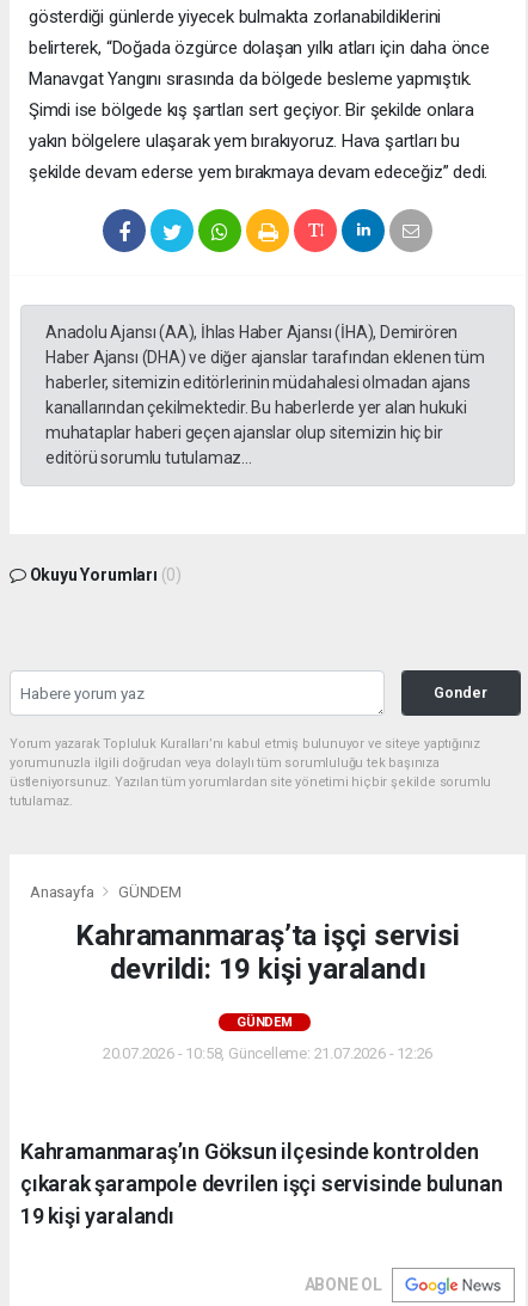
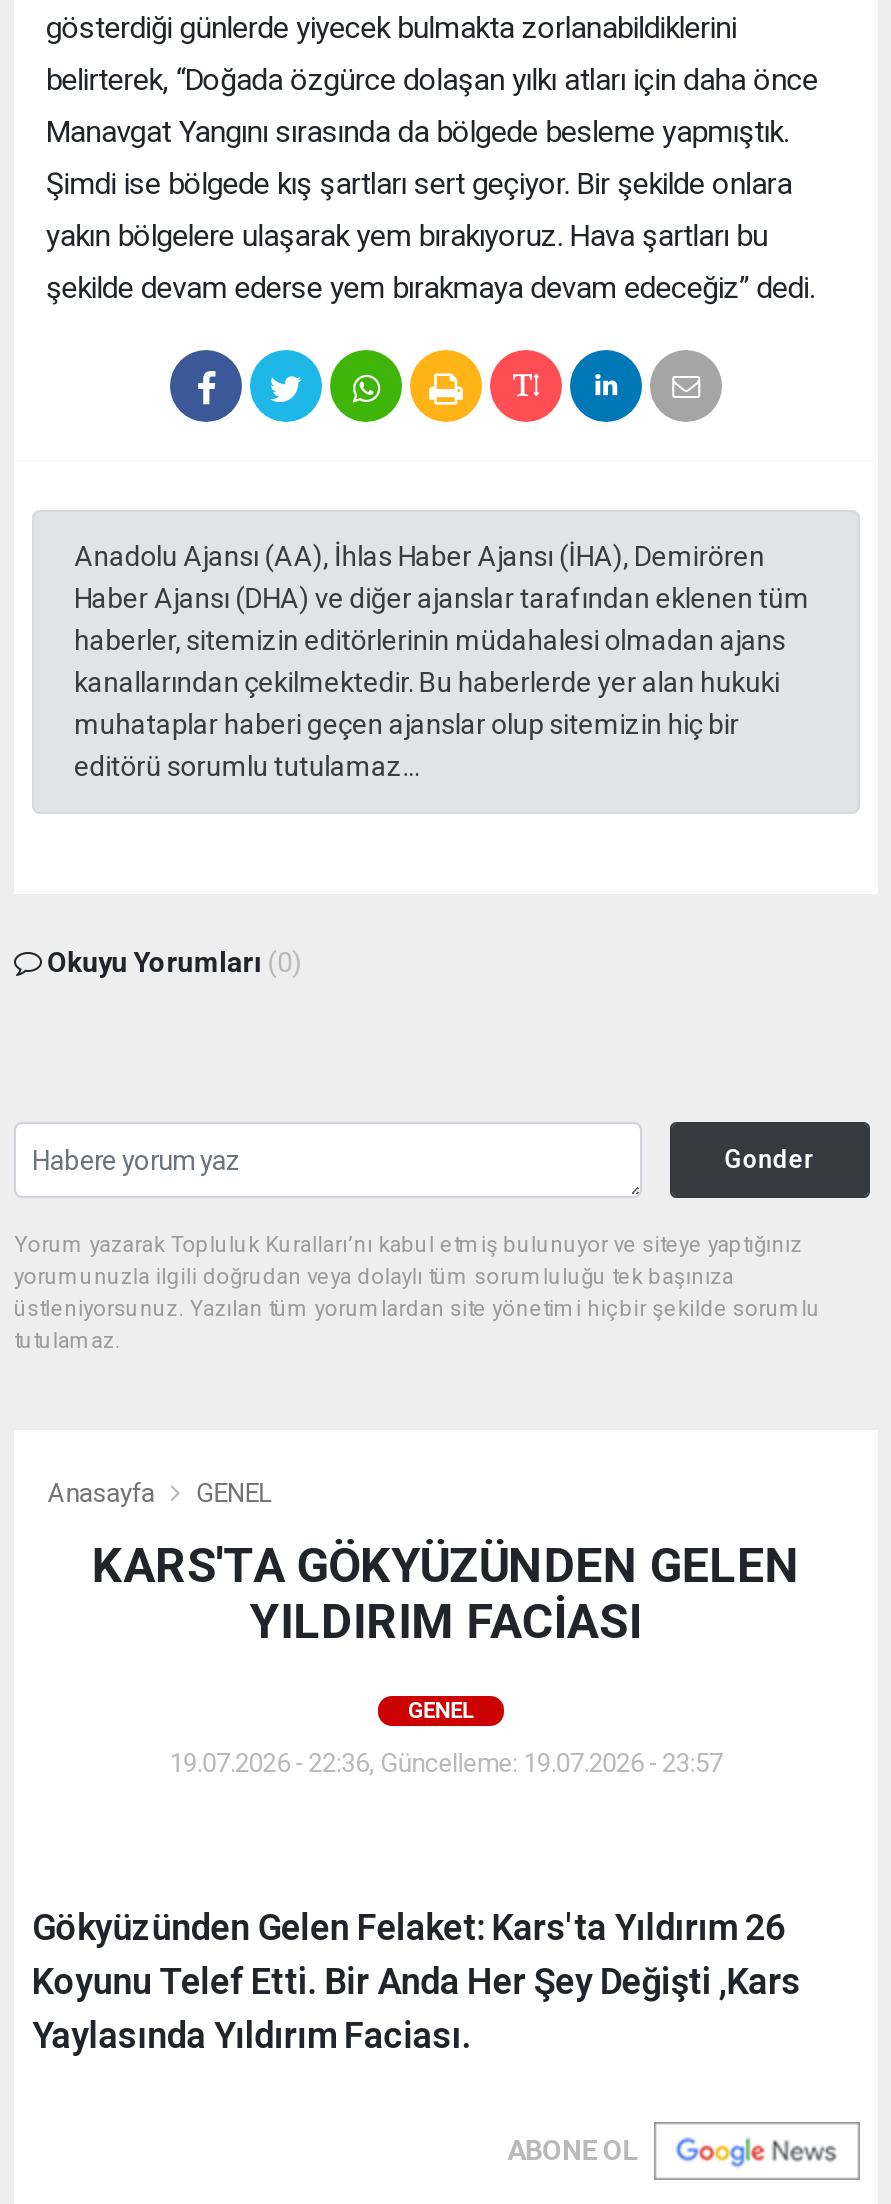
[118,883,181,901] GÜNDEM -> [196,1478,272,1508] GENEL
[76,919,460,986] Kahramanmaraş’ta işçi servisi | devrildi: 19 kişi yaralandı -> [92,1538,800,1650] KARS'TA GÖKYÜZÜNDEN GELEN | YILDIRIM FACİASI
[237,1015,293,1030] GÜNDEM -> [408,1698,474,1724] GENEL
[102,1045,433,1062] 20.07.2026 - 10:58, Güncelleme: 21.07.2026 - 12:26 -> [170,1748,722,1778] 19.07.2026 - 22:36, Güncelleme: 19.07.2026 - 23:57
[20,1139,502,1229] Kahramanmaraş’ın Göksun ilçesinde kontrolden | çıkarak şarampole devrilen işçi servisinde bulunan | 19 kişi yaralandı -> [32,1906,801,2056] Gökyüzünden Gelen Felaket: Kars'ta Yıldırım 26 | Koyunu Telef Etti. Bir Anda Her Şey Değişti ,Kars | Yaylasında Yıldırım Faciası.

